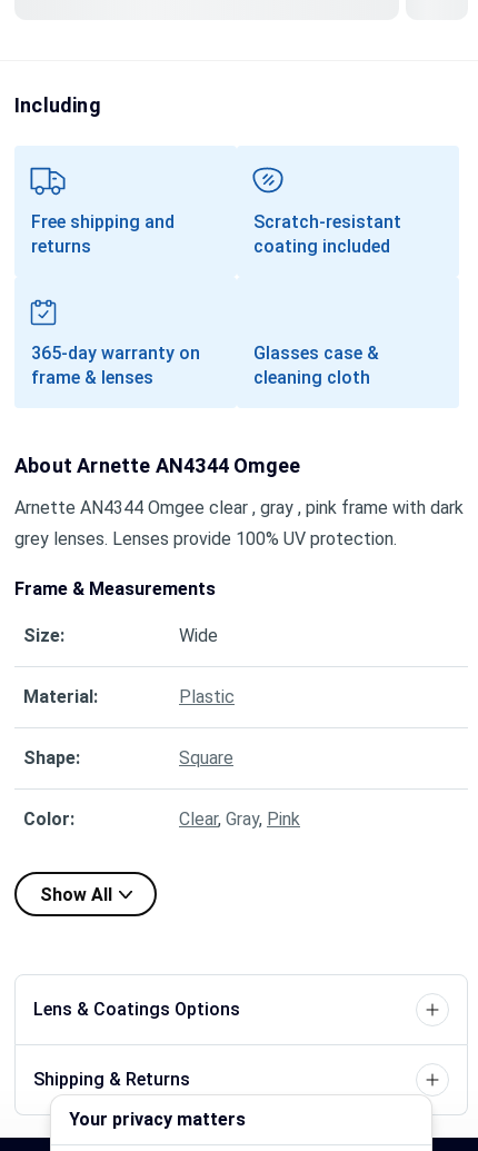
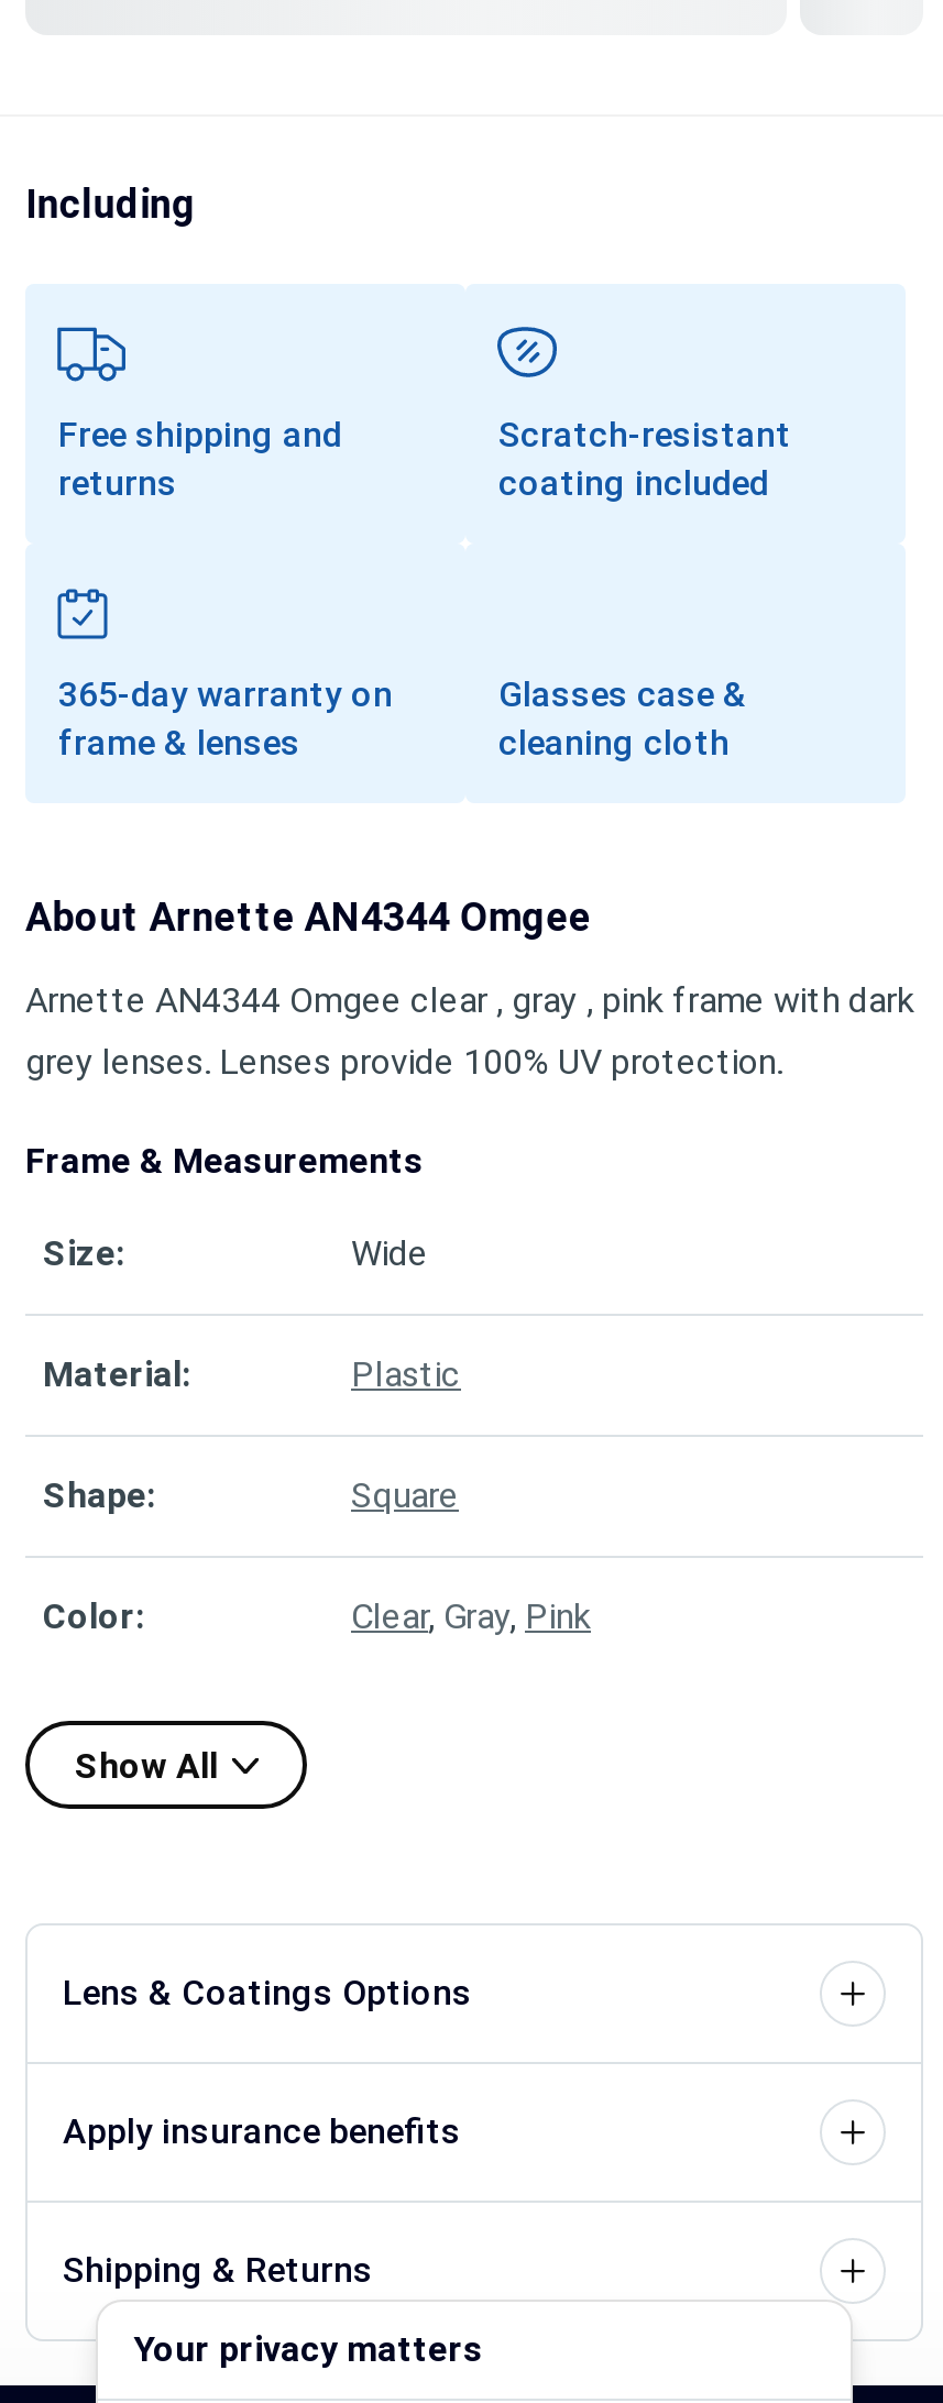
none -> [63,2110,461,2152] Apply insurance benefits

